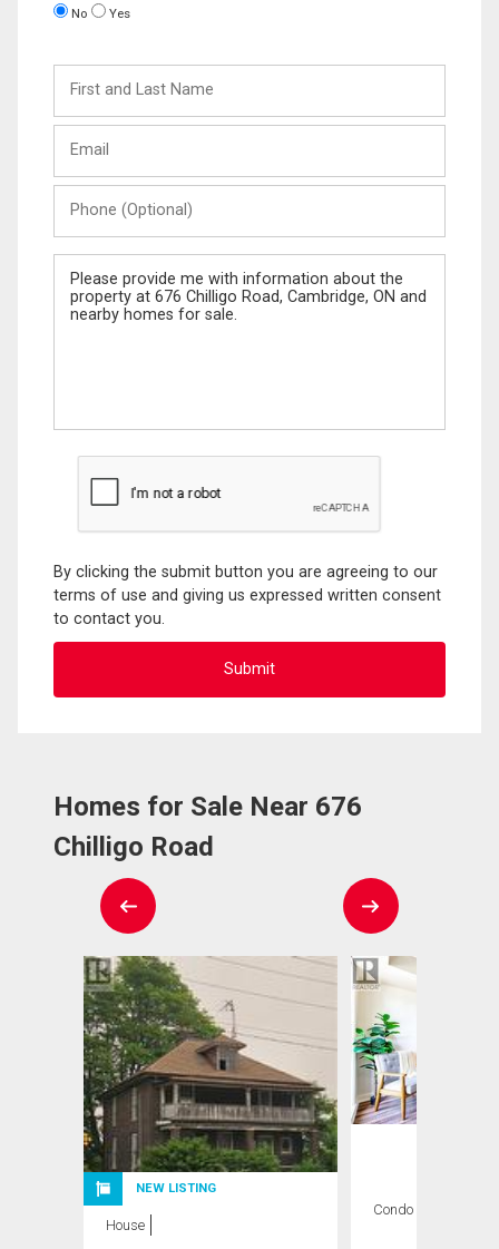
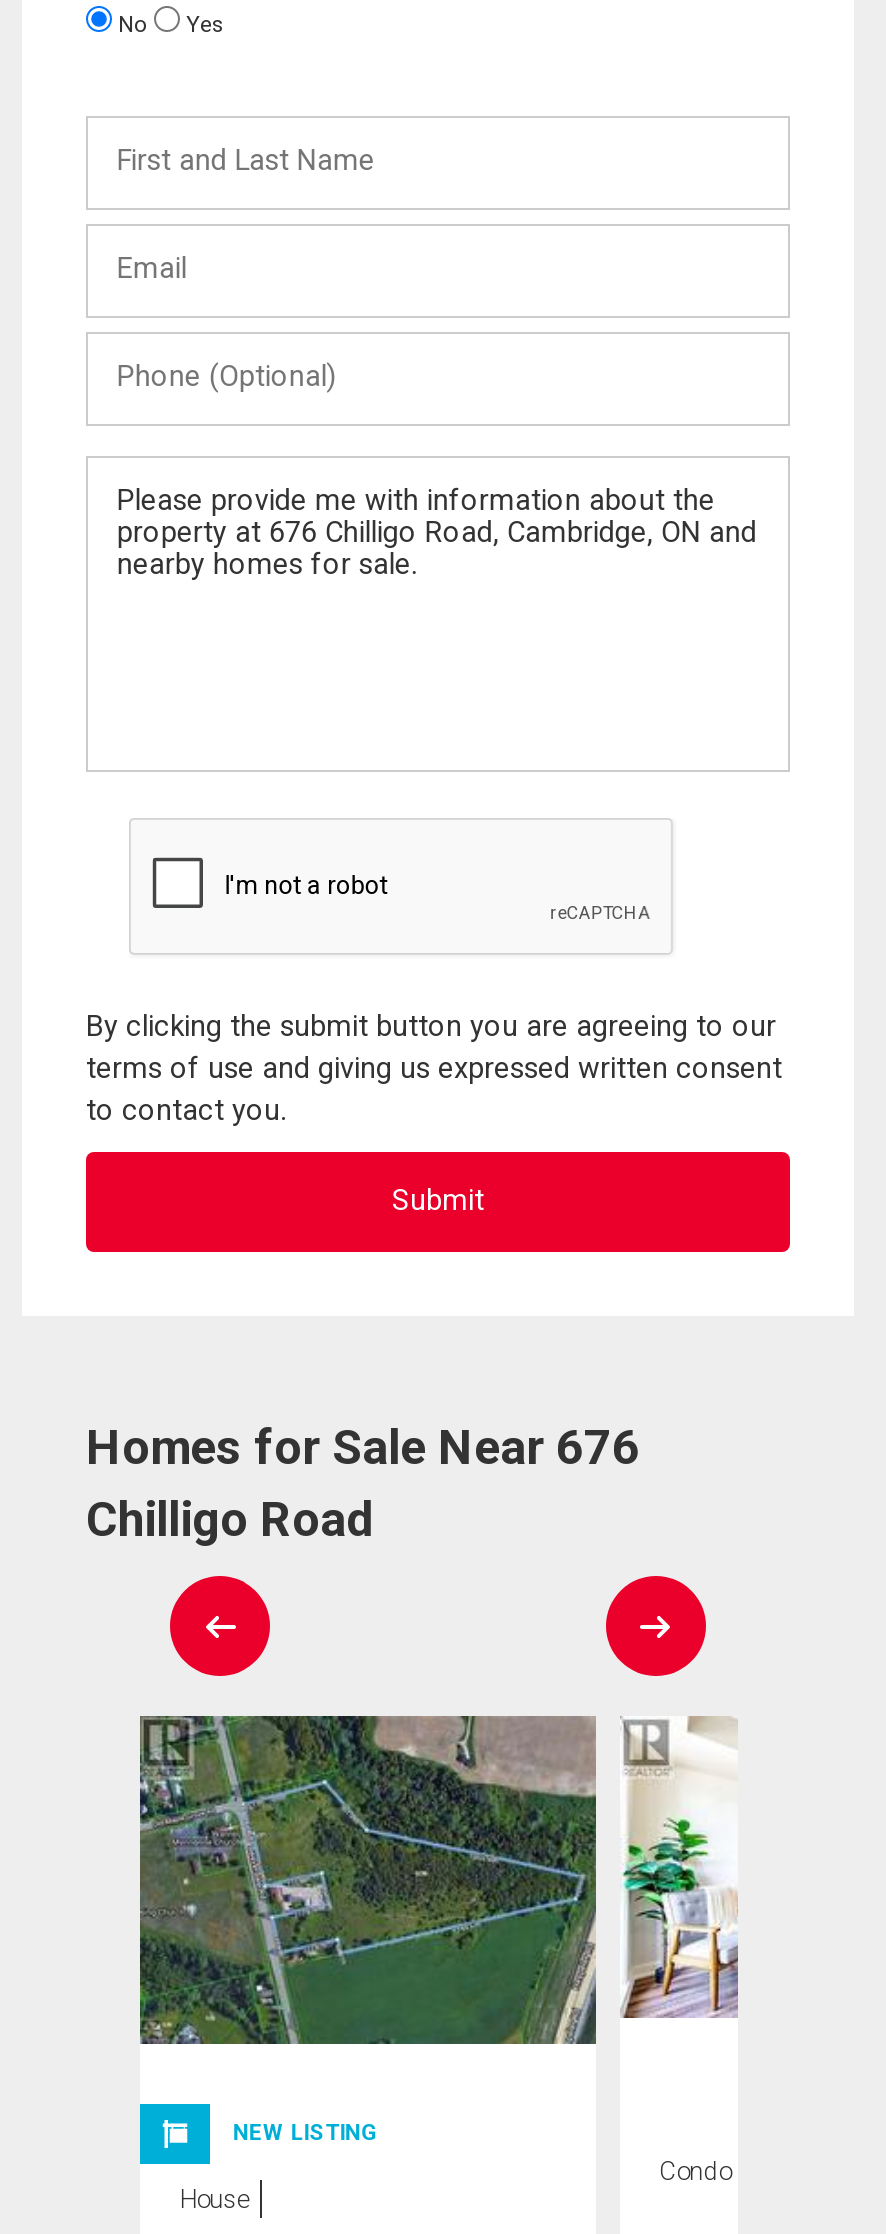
[82,956,339,1173] [image] -> [140,1714,598,2106] [image]

